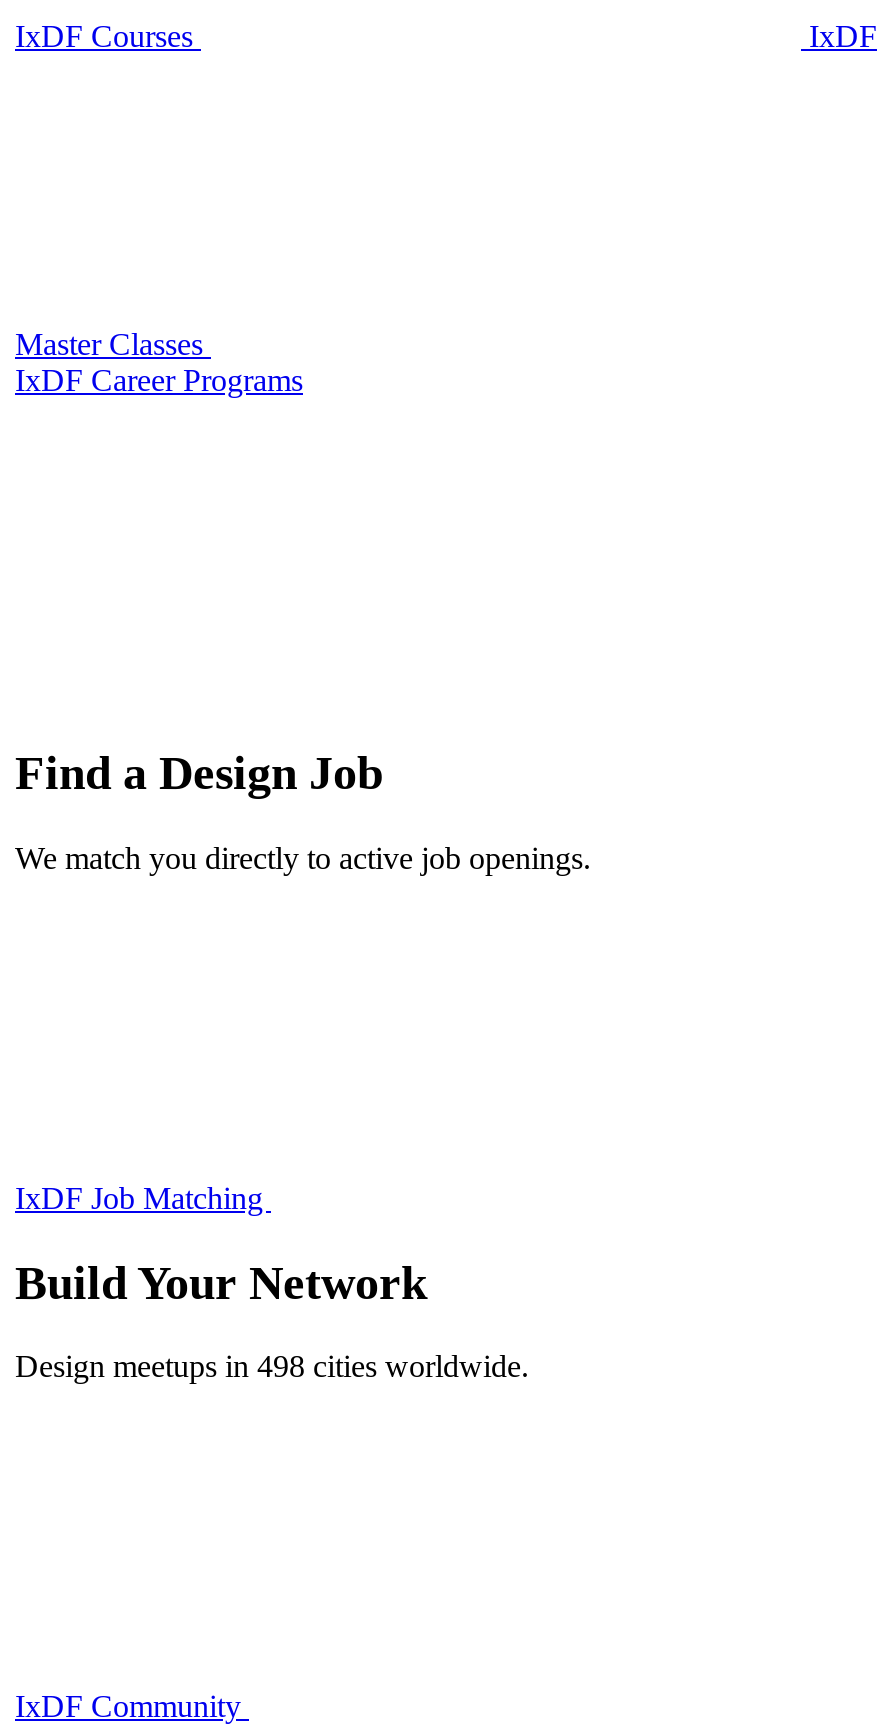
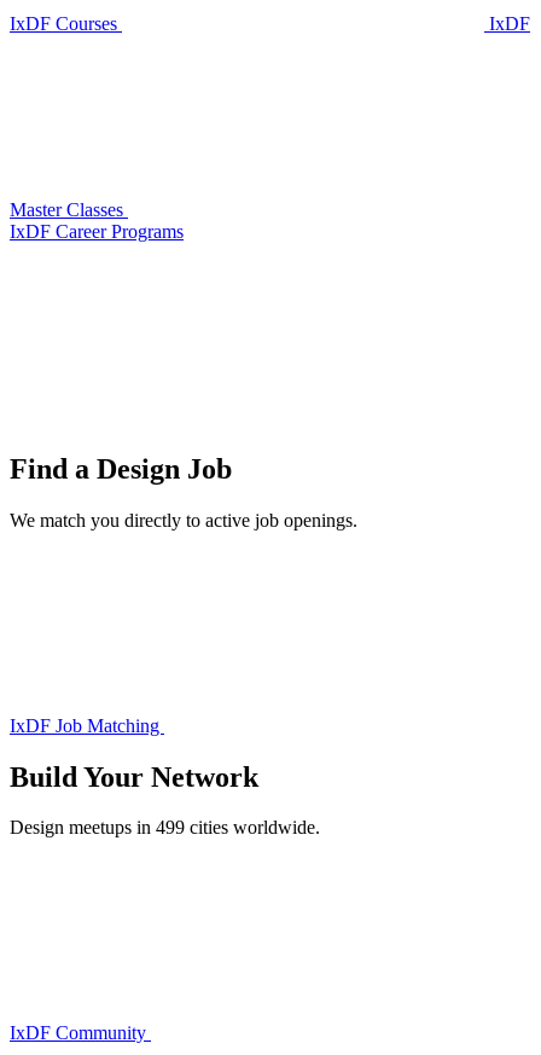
[15,1350,529,1384] Design meetups in 498 cities worldwide. -> [10,817,320,838] Design meetups in 499 cities worldwide.

